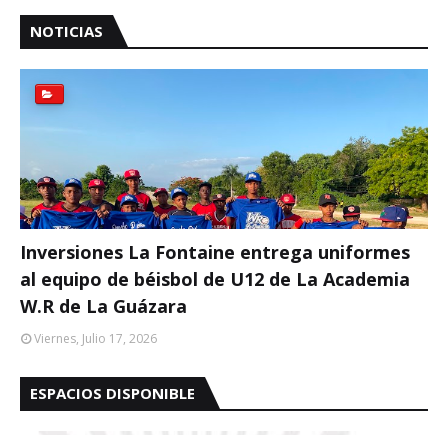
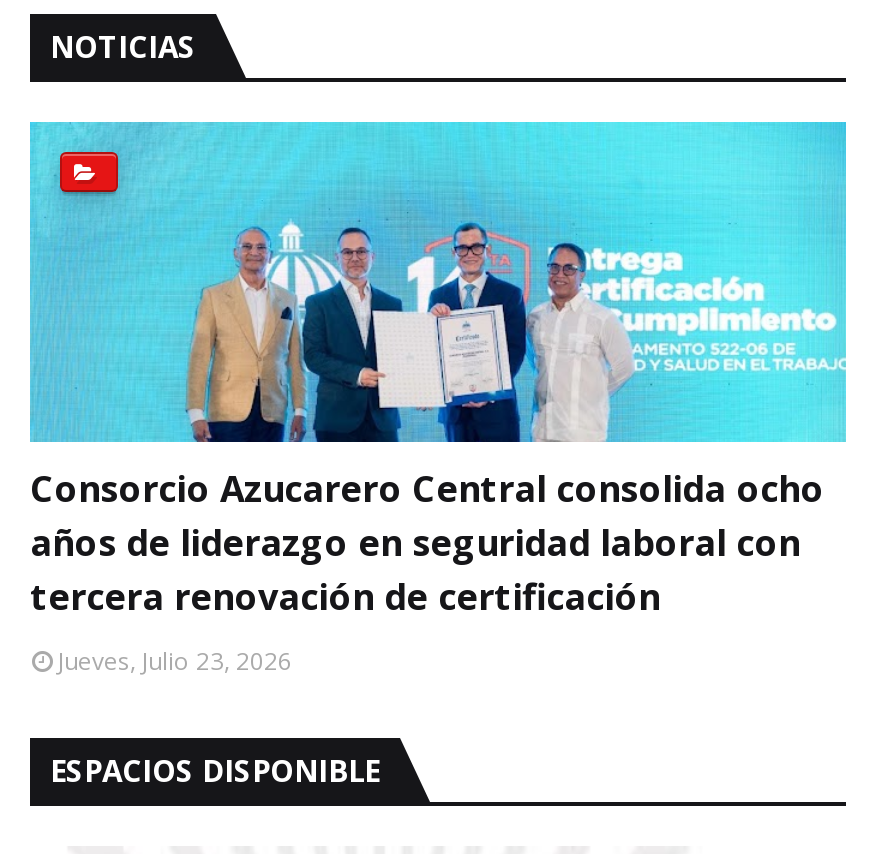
[19,69,429,318] [image] | Inversiones La Fontaine entrega uniformes | al equipo de béisbol de U12 de La Academia | W.R de La Guázara -> [28,122,848,620] [image] | Consorcio Azucarero Central consolida ocho | años de liderazgo en seguridad laboral con | tercera renovación de certificación
[34,330,157,347] Viernes, Julio 17, 2026 -> [58,644,292,678] Jueves, Julio 23, 2026

